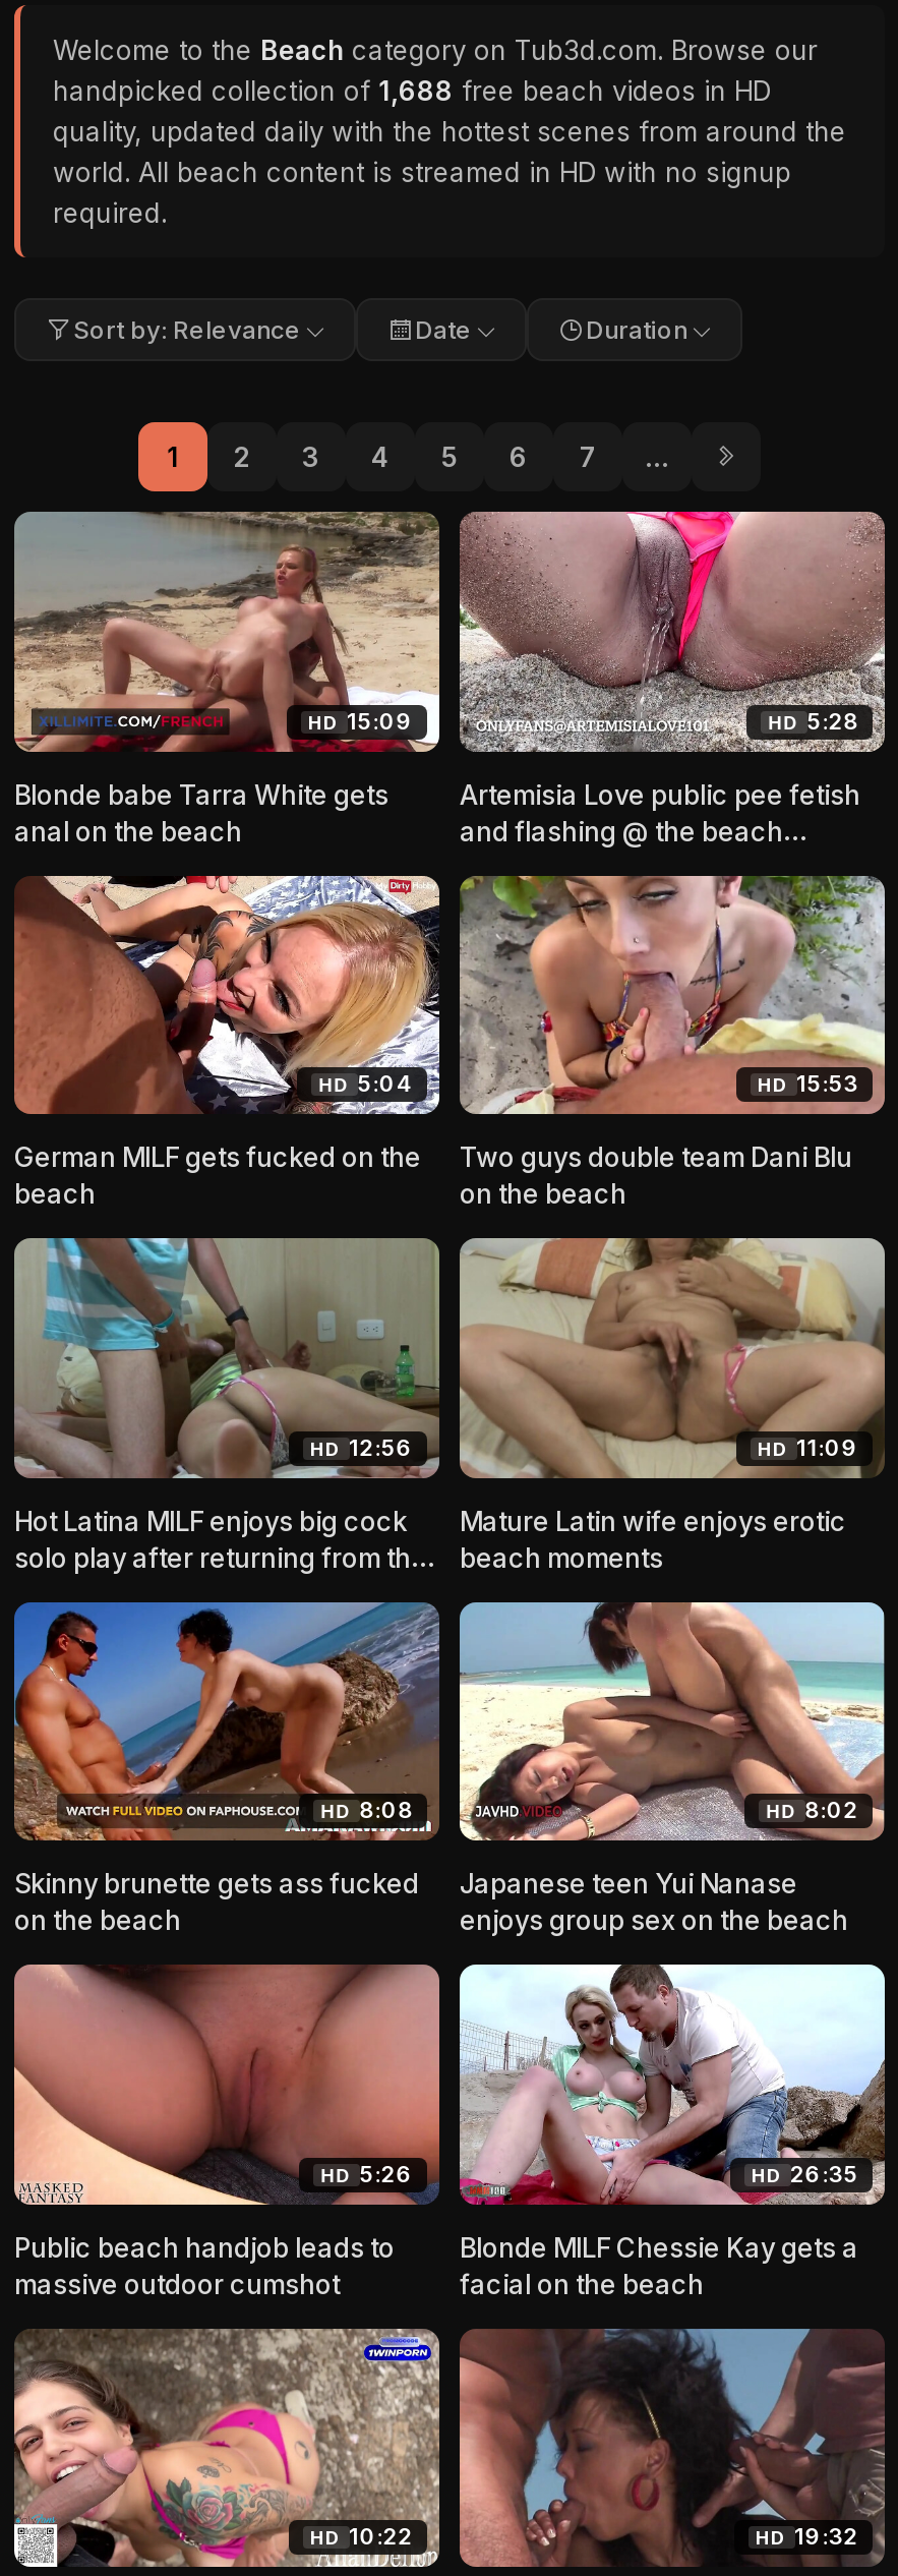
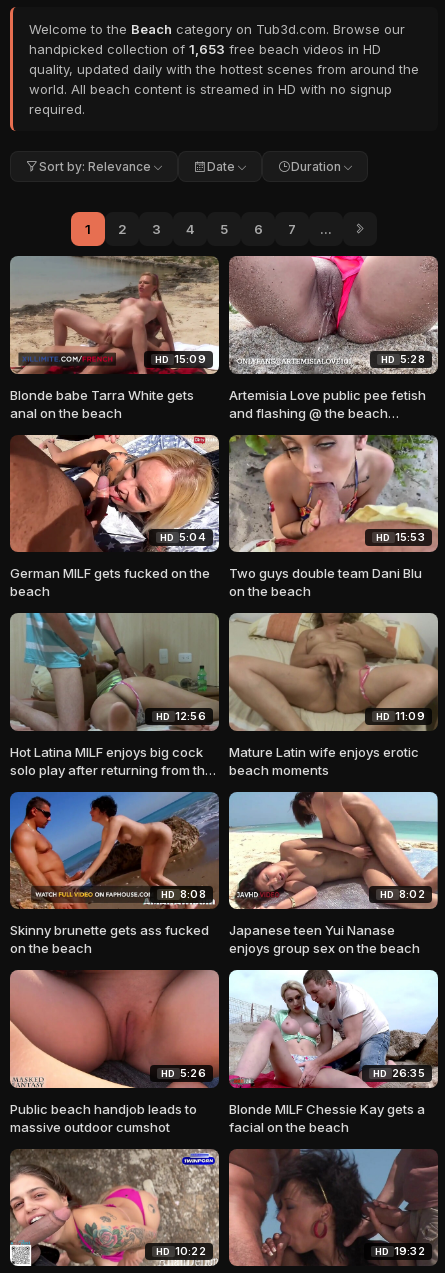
[53,74,771,107] handpicked collection of 1,688 free beach videos in HD -> [29,41,381,57] handpicked collection of 1,653 free beach videos in HD

